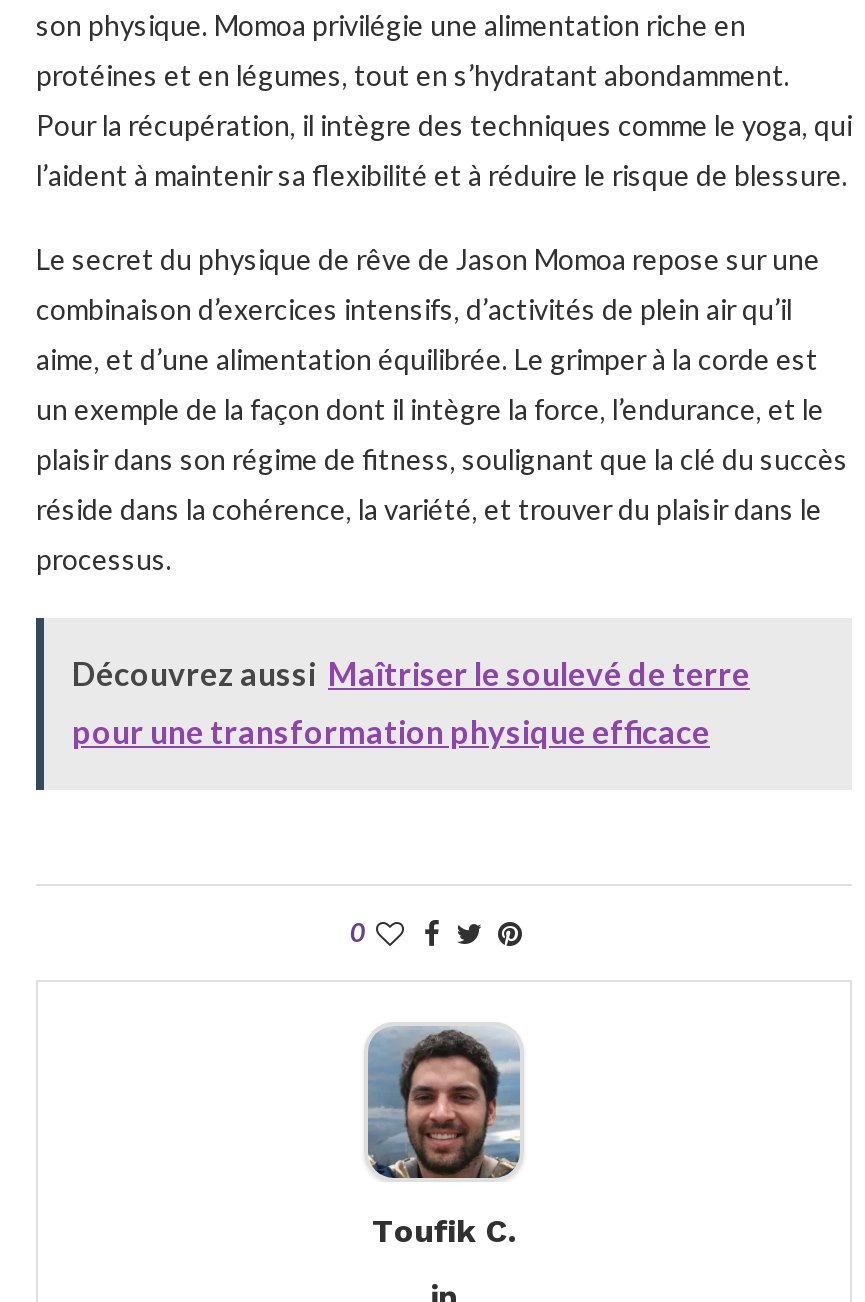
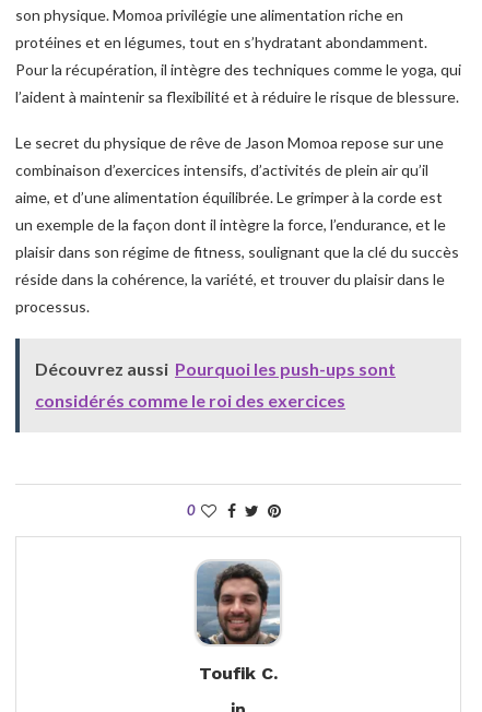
[72,654,750,692] Découvrez aussi Maîtriser le soulevé de terre -> [35,358,396,379] Découvrez aussi Pourquoi les push-ups sont
[72,712,710,750] pour une transformation physique efficace -> [35,390,345,411] considérés comme le roi des exercices

